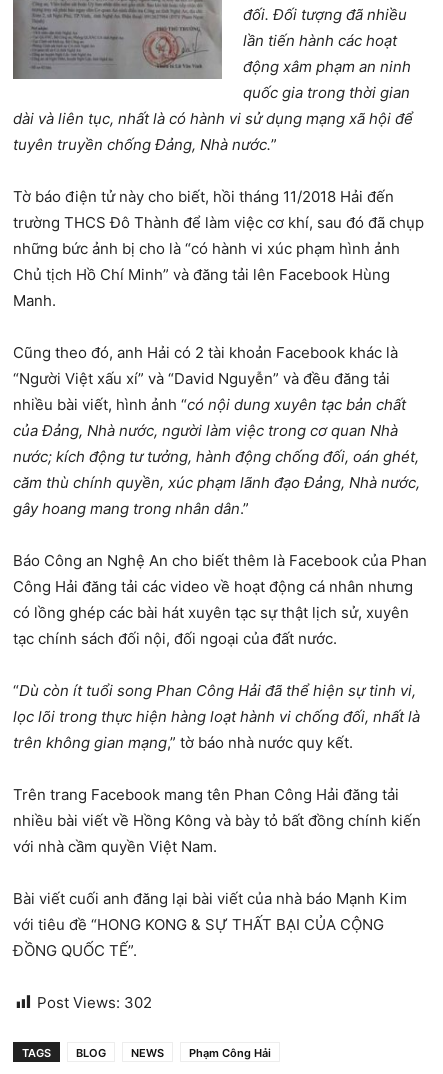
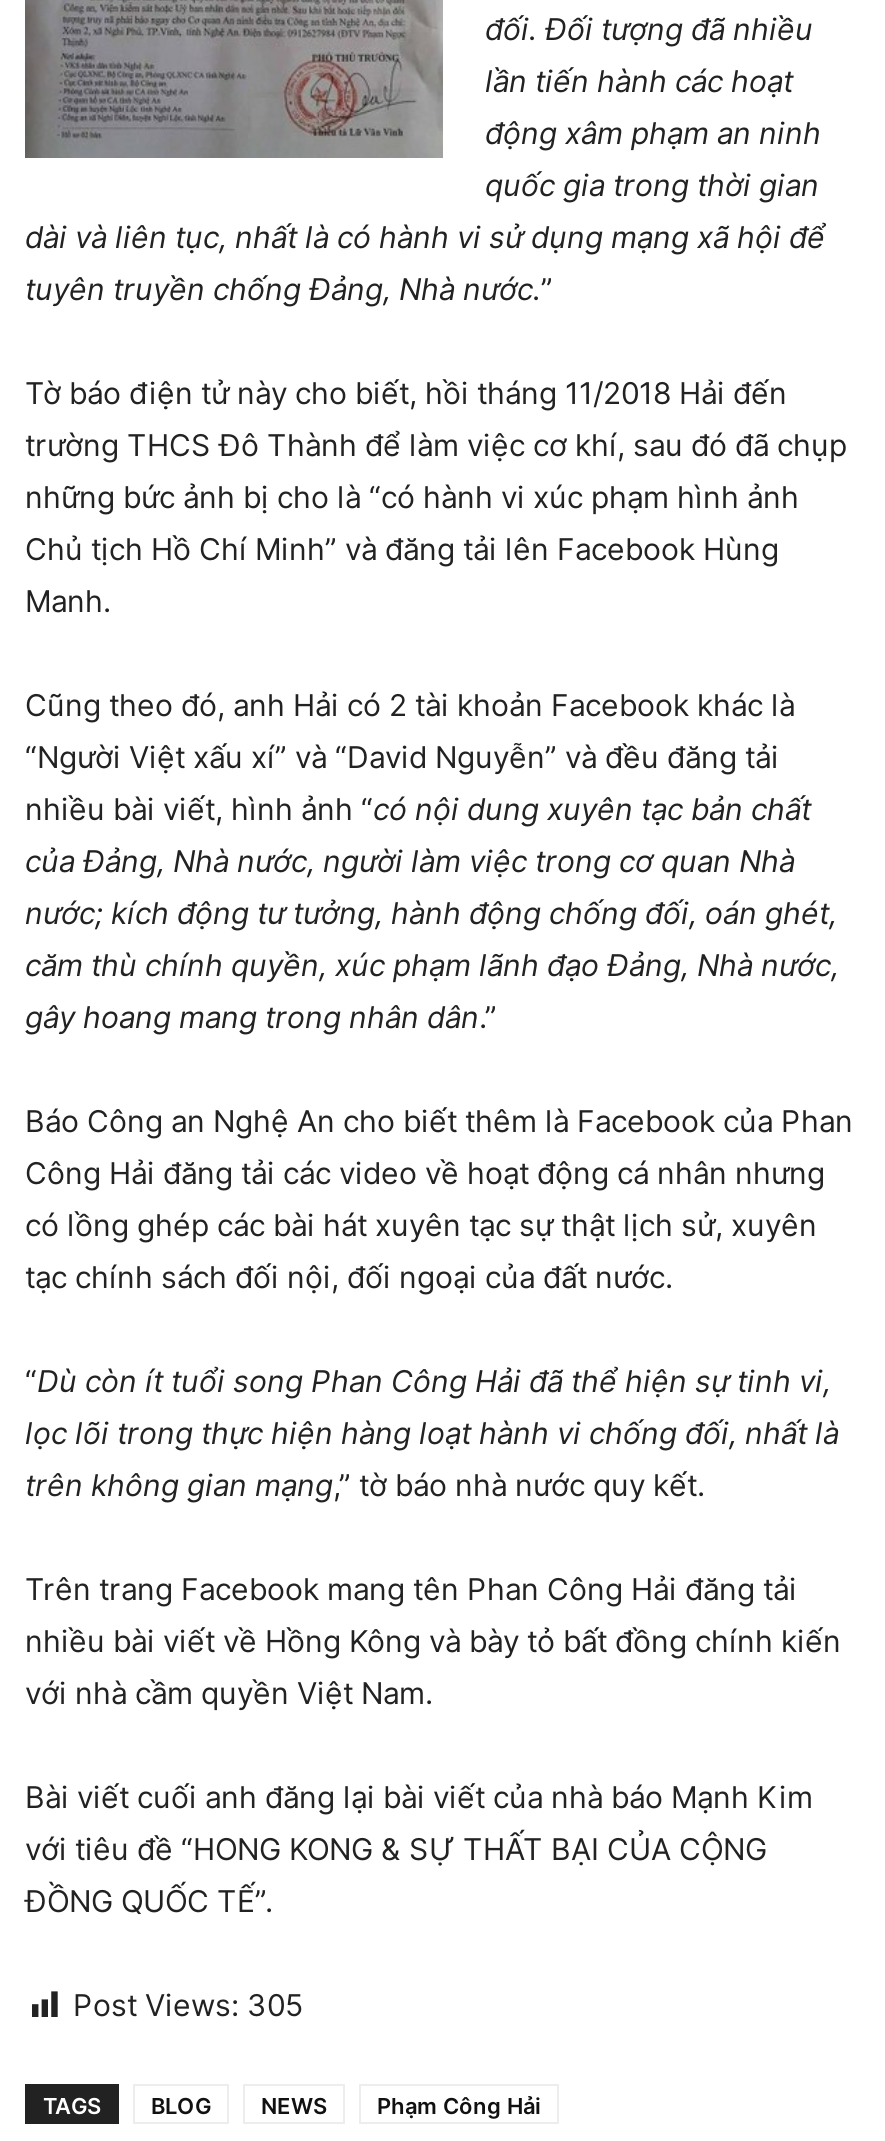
[37,993,152,1012] Post Views: 302 -> [73,1986,303,2024] Post Views: 305

